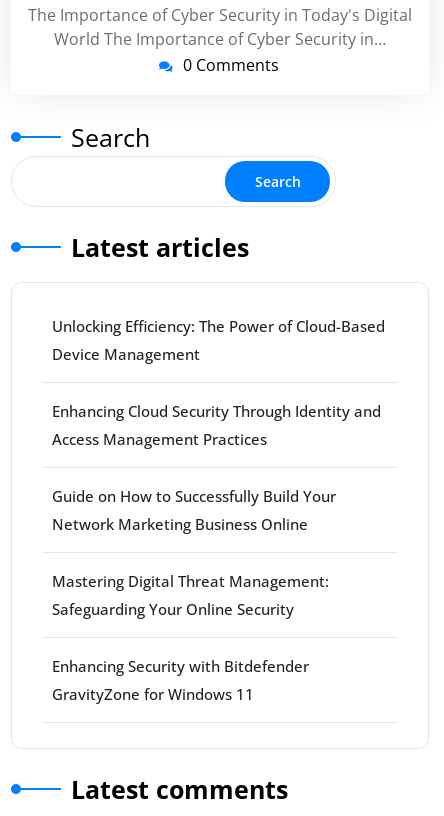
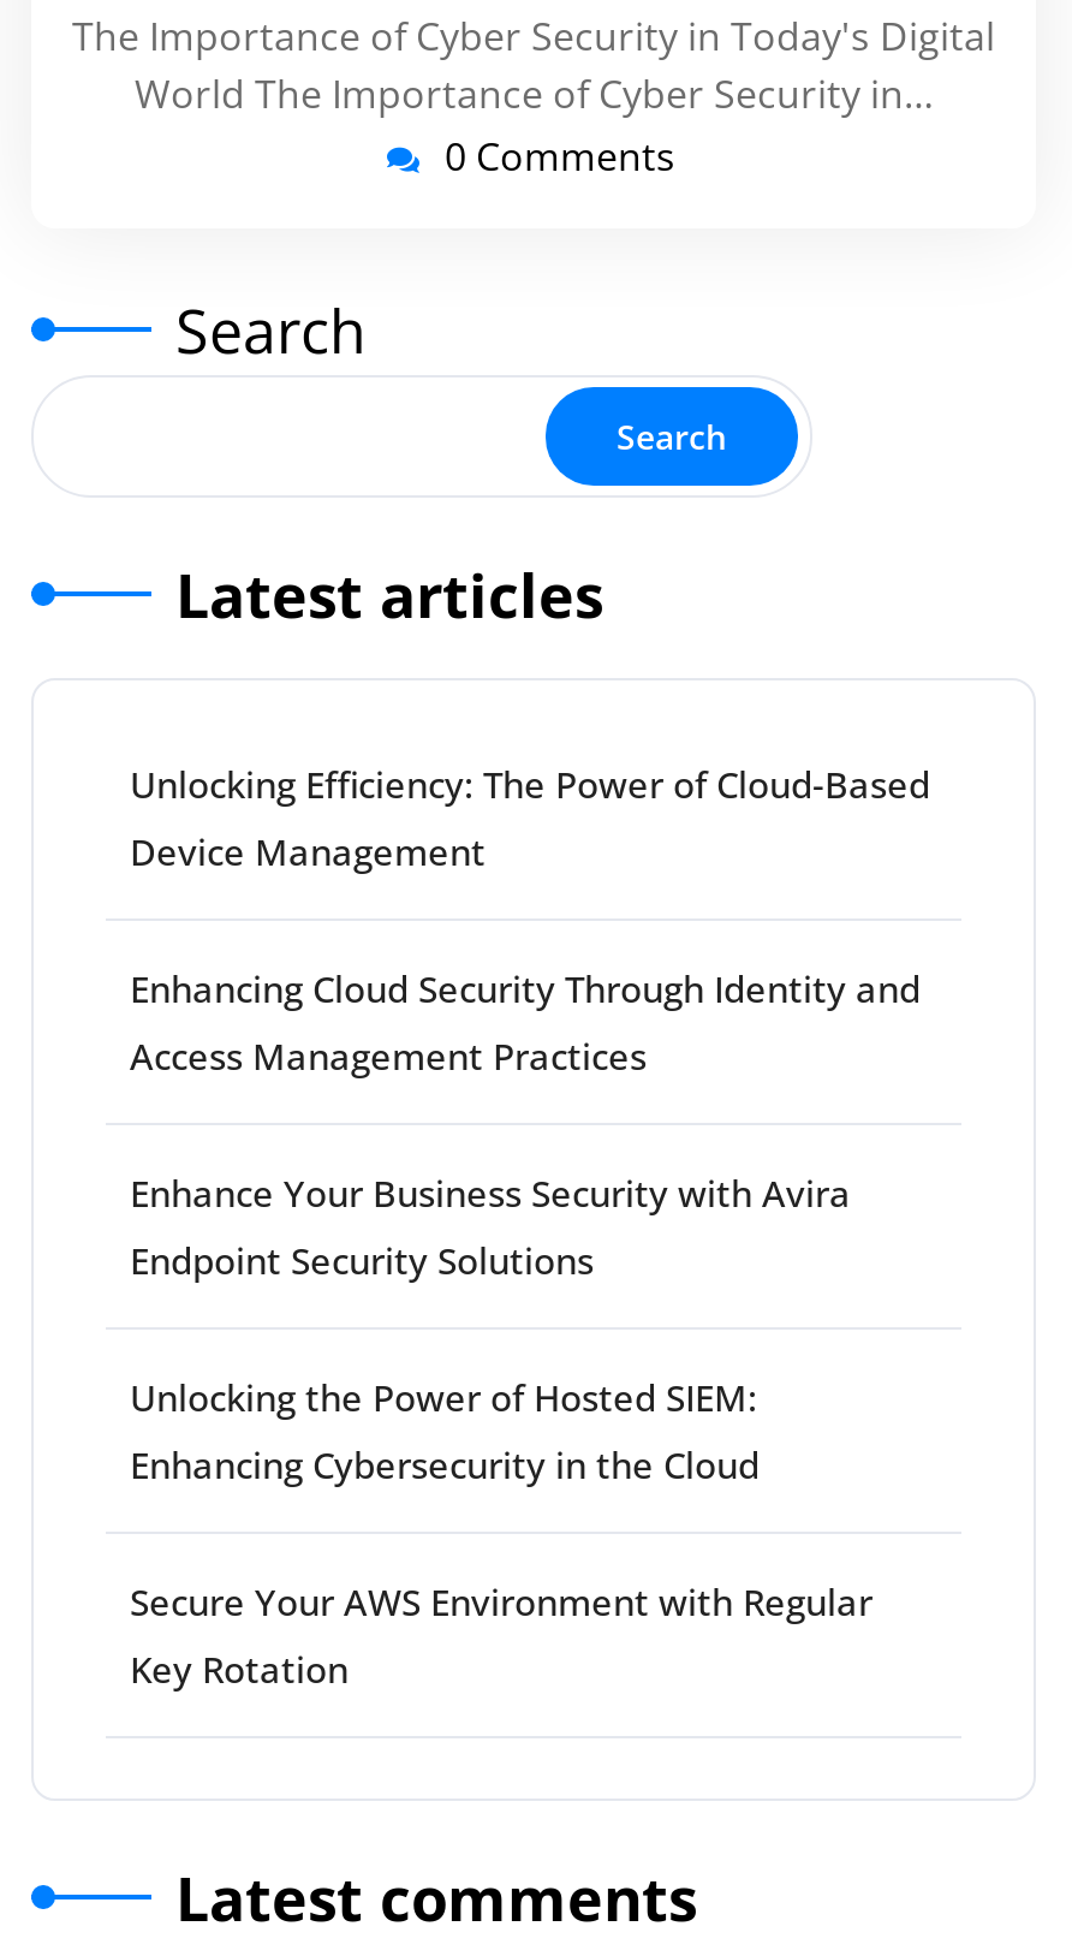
[52,486,336,534] Guide on How to Successfully Build Your | Network Marketing Business Online -> [130,1169,851,1285] Enhance Your Business Security with Avira | Endpoint Security Solutions
[52,571,329,619] Mastering Digital Threat Management: | Safeguarding Your Online Security -> [130,1374,760,1489] Unlocking the Power of Hosted SIEM: | Enhancing Cybersecurity in the Cloud
[52,656,309,704] Enhancing Security with Bitdefender | GravityZone for Windows 11 -> [130,1578,873,1693] Secure Your AWS Environment with Regular | Key Rotation

